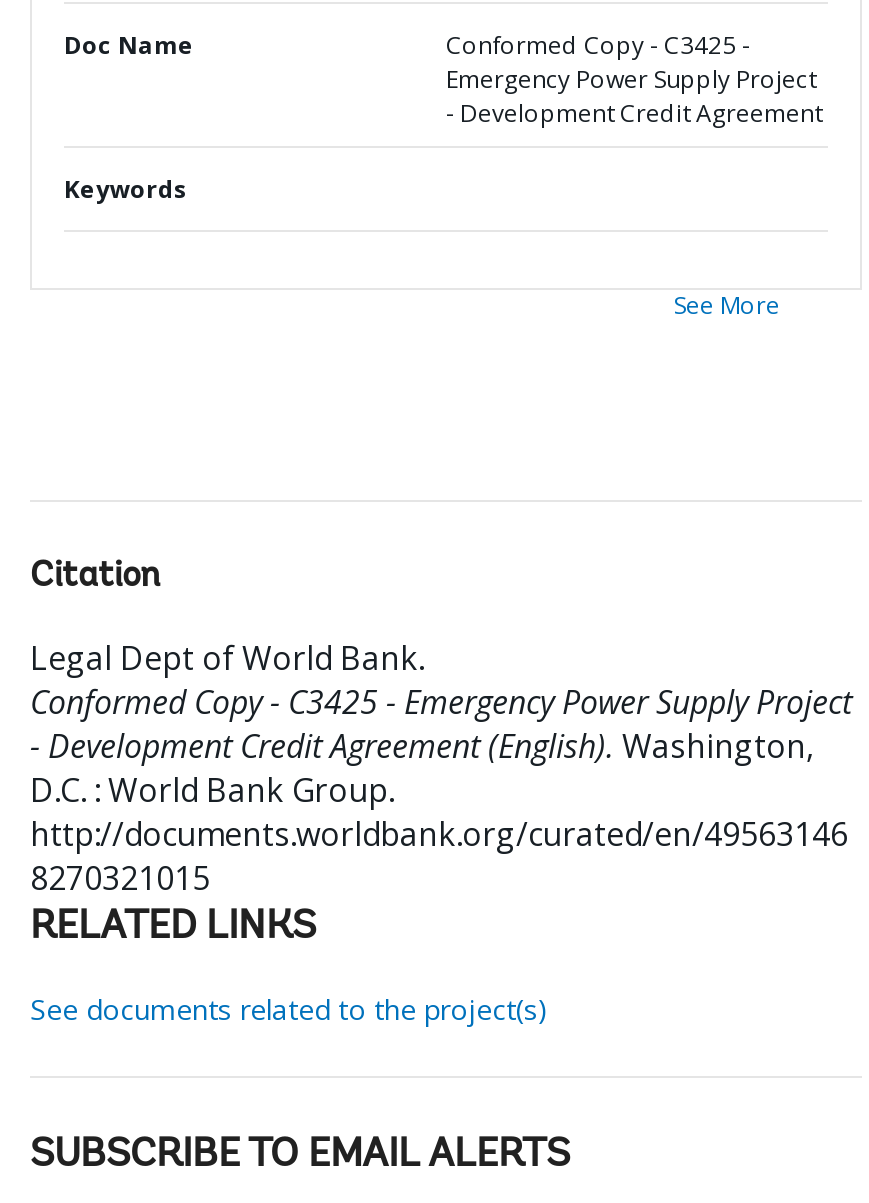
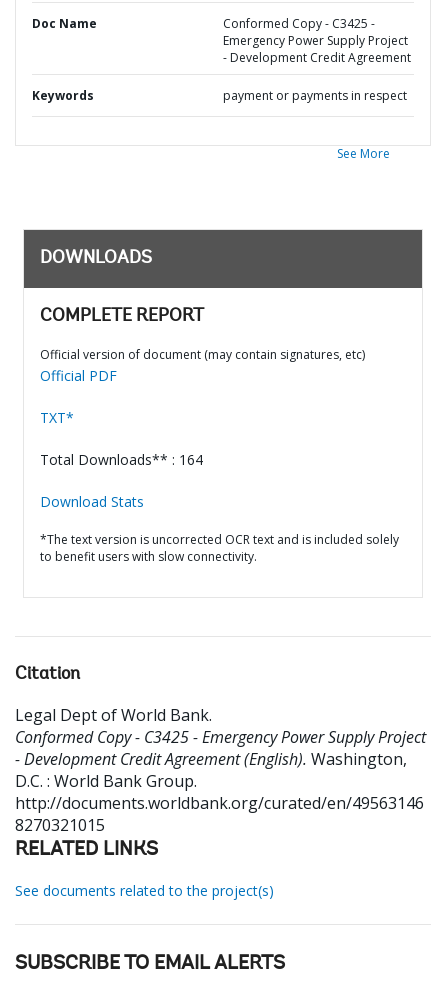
none -> [223,87,407,104] payment or payments in respect
none -> [40,250,399,565] DOWNLOADS | COMPLETE REPORT | Official version of document (may contain signatures, etc) | Official PDF | TXT* | Total Downloads** : 164 | Download Stats | *The text version is uncorrected OCR text and is included solely | to benefit users with slow connectivity.

